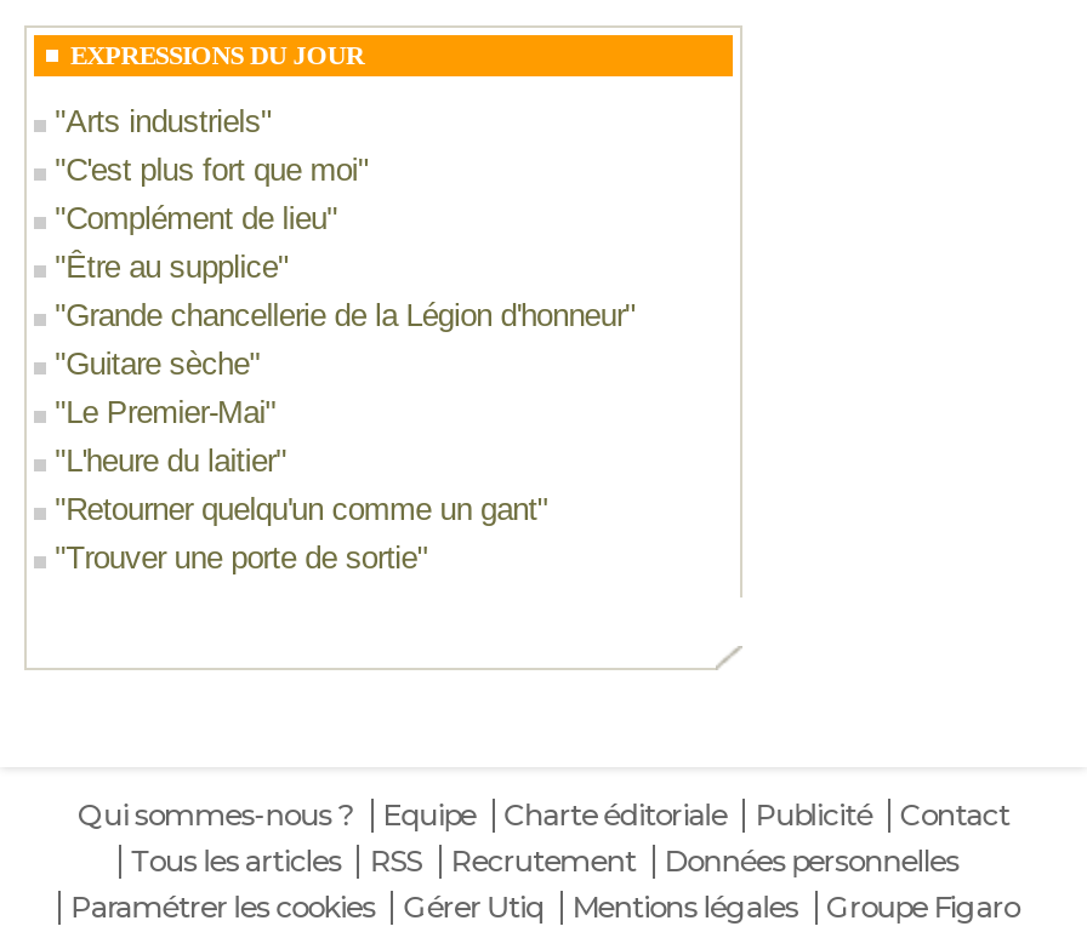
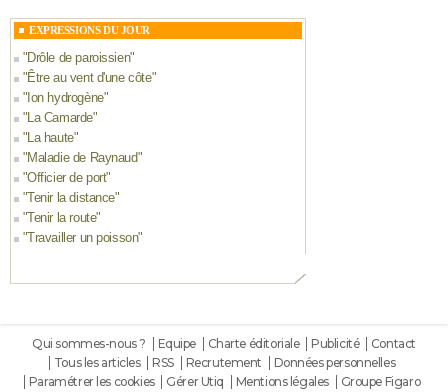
[46,103,636,576] "Arts industriels" | "C'est plus fort que moi" | "Complément de lieu" | "Être au supplice" | "Grande chancellerie de la Légion d'honneur" | "Guitare sèche" | "Le Premier-Mai" | "L'heure du laitier" | "Retourner quelqu'un comme un gant" | "Trouver une porte de sortie" -> [19,50,156,245] "Drôle de paroissien" | "Être au vent d'une côte" | "Ion hydrogène" | "La Camarde" | "La haute" | "Maladie de Raynaud" | "Officier de port" | "Tenir la distance" | "Tenir la route" | "Travailler un poisson"

